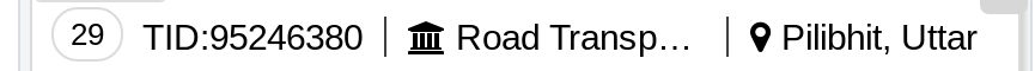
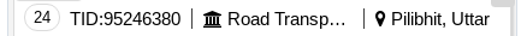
[71,17,363,57] 29 TID:95246380 -> [34,9,180,29] 24 TID:95246380

